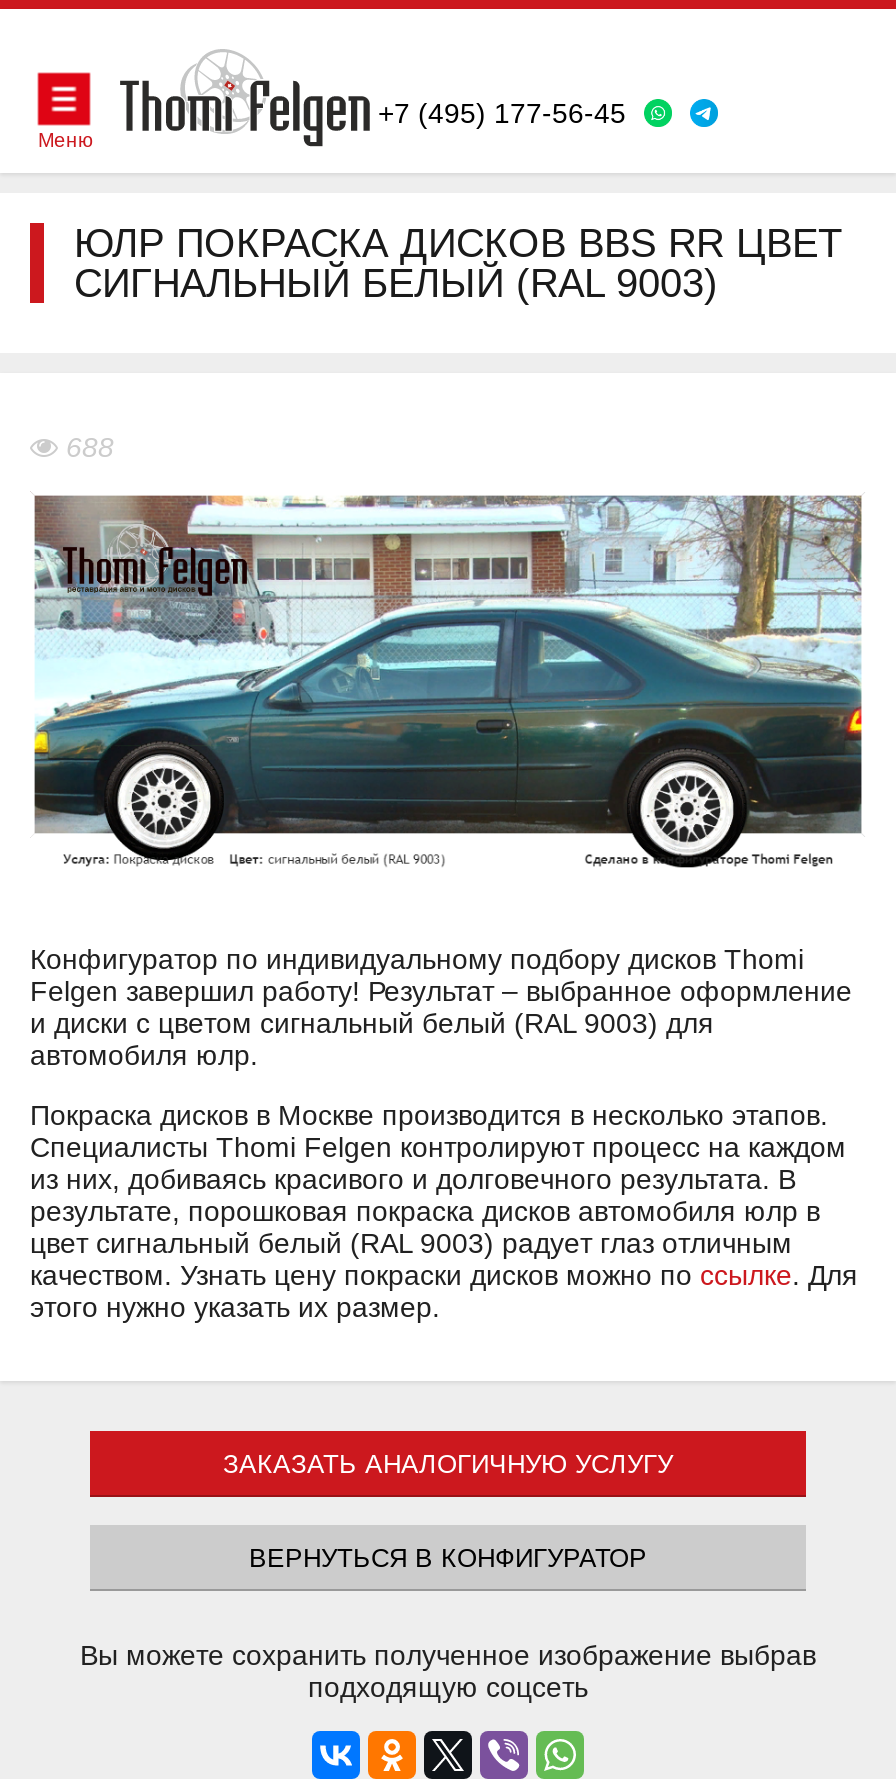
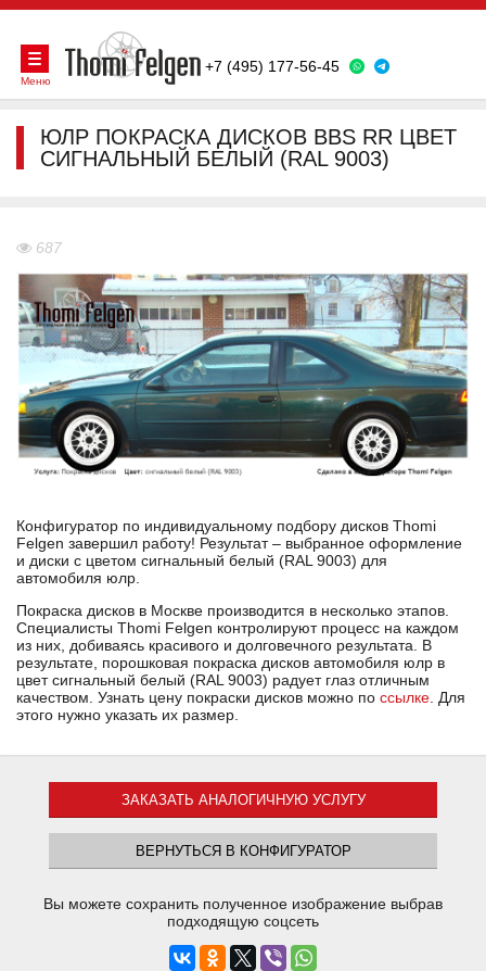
[58,431,114,463] 688 -> [31,239,62,256] 687

